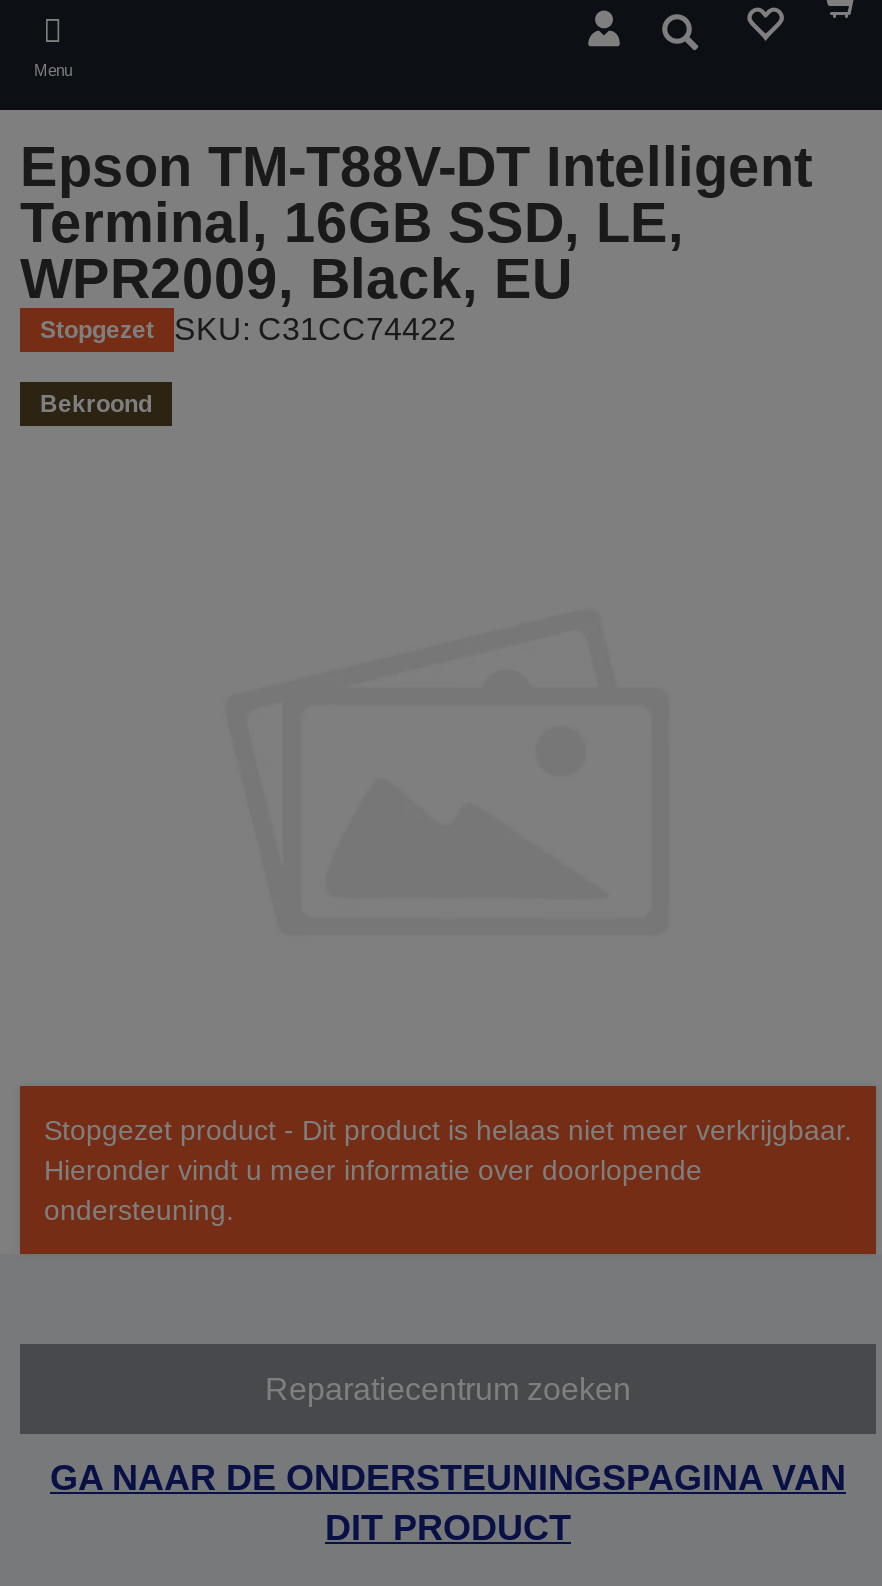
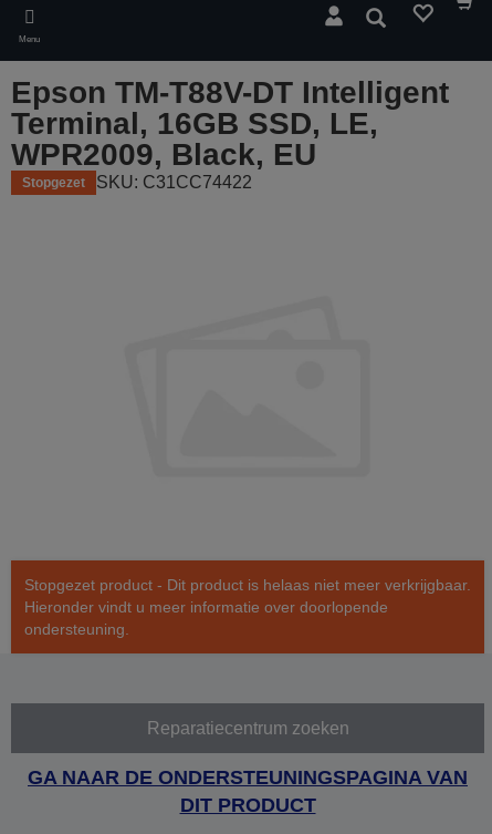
[40,390,152,418] Bekroond -> none

